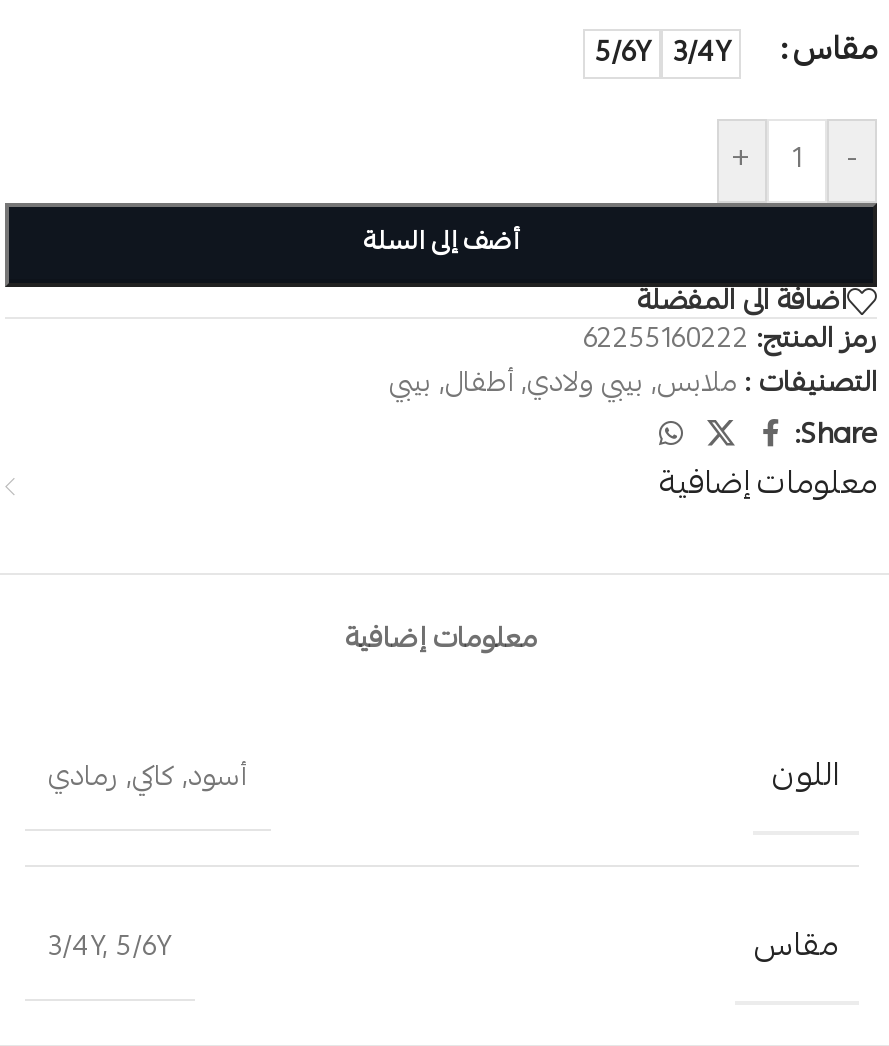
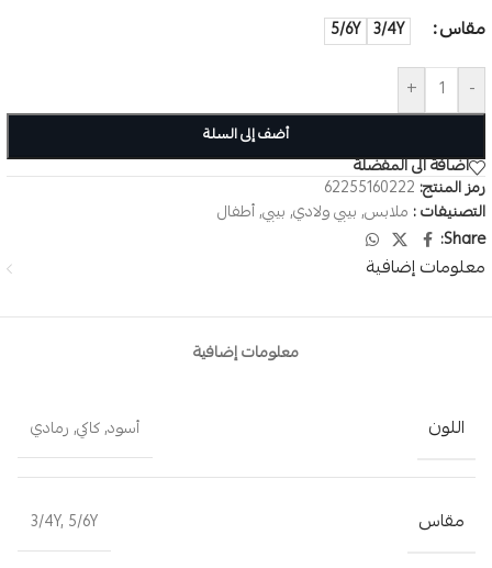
[389,364,877,408] التصنيفات : ملابس, بيبي ولادي, أطفال, بيبي -> [217,201,485,225] التصنيفات : ملابس, بيبي ولادي, بيبي, أطفال

